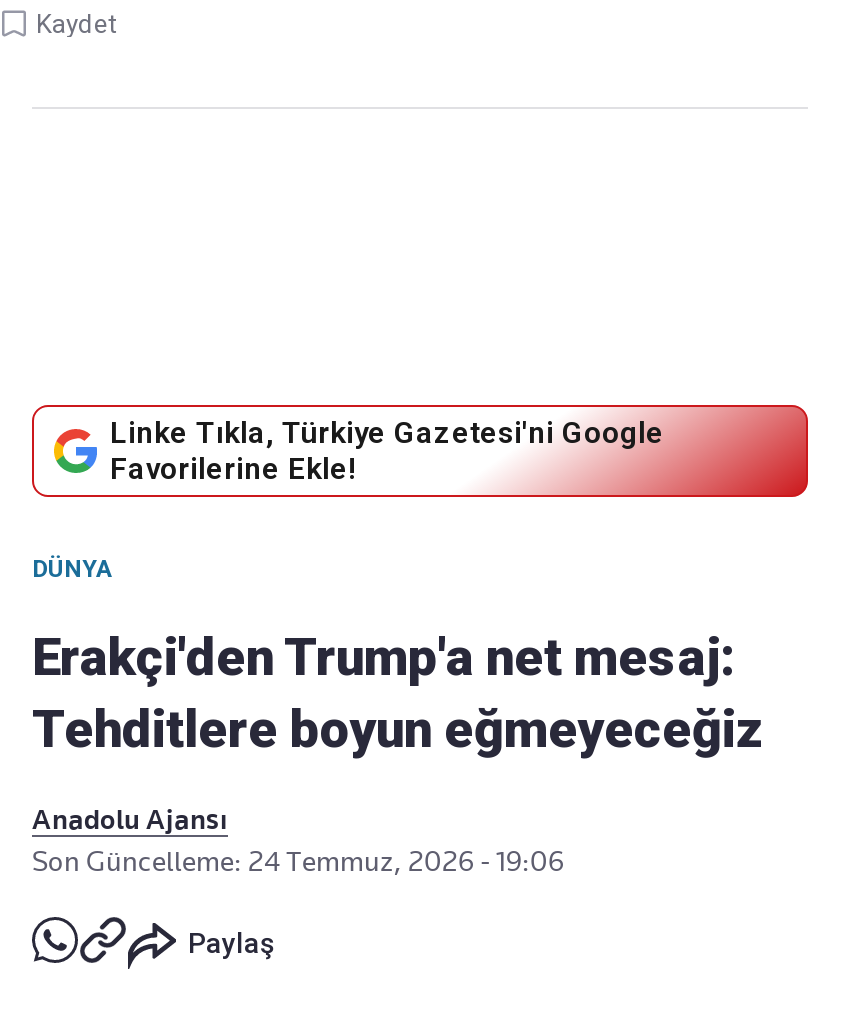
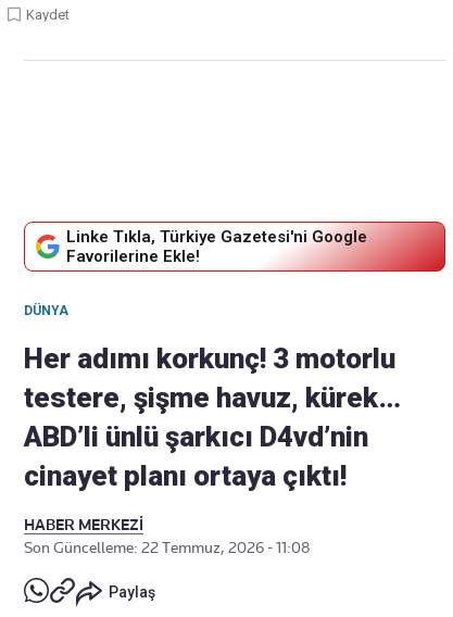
[32,627,764,759] Erakçi'den Trump'a net mesaj: | Tehditlere boyun eğmeyeceğiz -> [24,343,401,493] Her adımı korkunç! 3 motorlu | testere, şişme havuz, kürek… | ABD’li ünlü şarkıcı D4vd’nin | cinayet planı ortaya çıktı!
[32,803,564,877] Anadolu Ajansı | Son Güncelleme: 24 Temmuz, 2026 - 19:06 -> [24,516,311,557] HABER MERKEZİ | Son Güncelleme: 22 Temmuz, 2026 - 11:08

